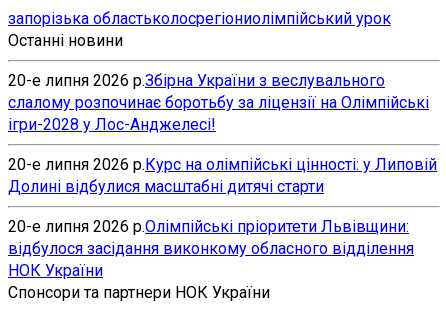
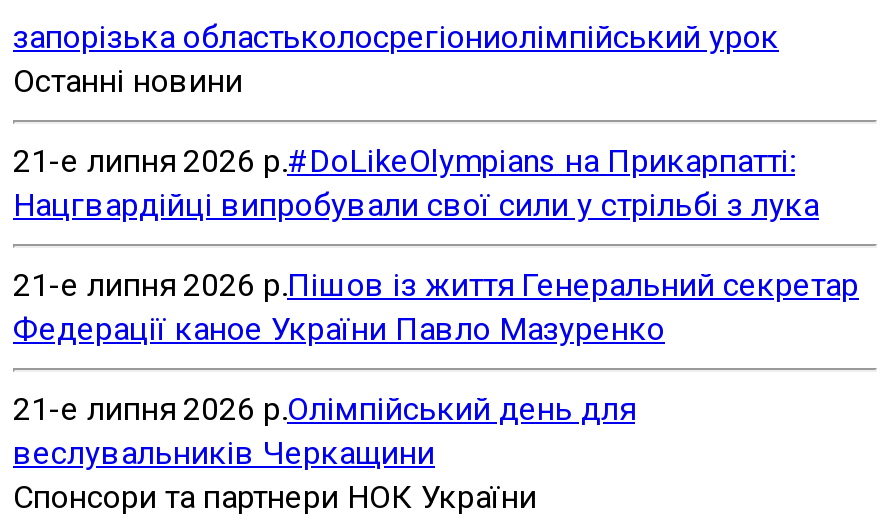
[8,71,429,134] 20-е липня 2026 р. Збірна України з веслувального | слалому розпочинає боротьбу за ліцензії на Олімпійські | ігри-2028 у Лос-Анджелесі! -> [13,142,819,224] 21-е липня 2026 р.#DoLikeOlympians на Прикарпатті: | Нацгвардійці випробували свої сили у стрільбі з лука
[8,155,437,196] 20-е липня 2026 р.Курс на олімпійські цінності: у Липовій | Долині відбулися масштабні дитячі старти -> [13,266,859,348] 21-е липня 2026 р.Пішов із життя Генеральний секретар | Федерації каное України Павло Мазуренко
[8,217,414,280] 20-е липня 2026 р. Олімпійські пріоритети Львівщини: | відбулося засідання виконкому обласного відділення | НОК України -> [13,390,635,472] 21-е липня 2026 р.Олімпійський день для | веслувальників Черкащини

